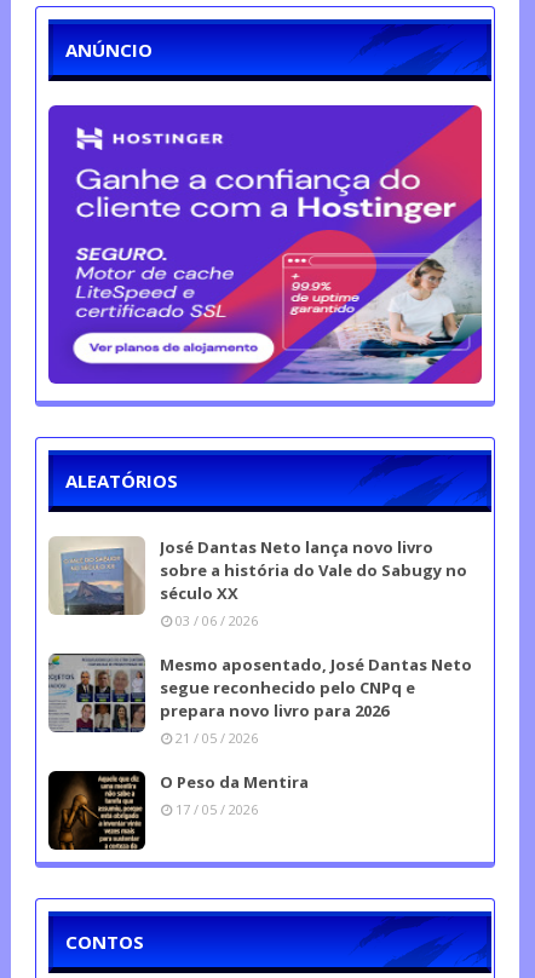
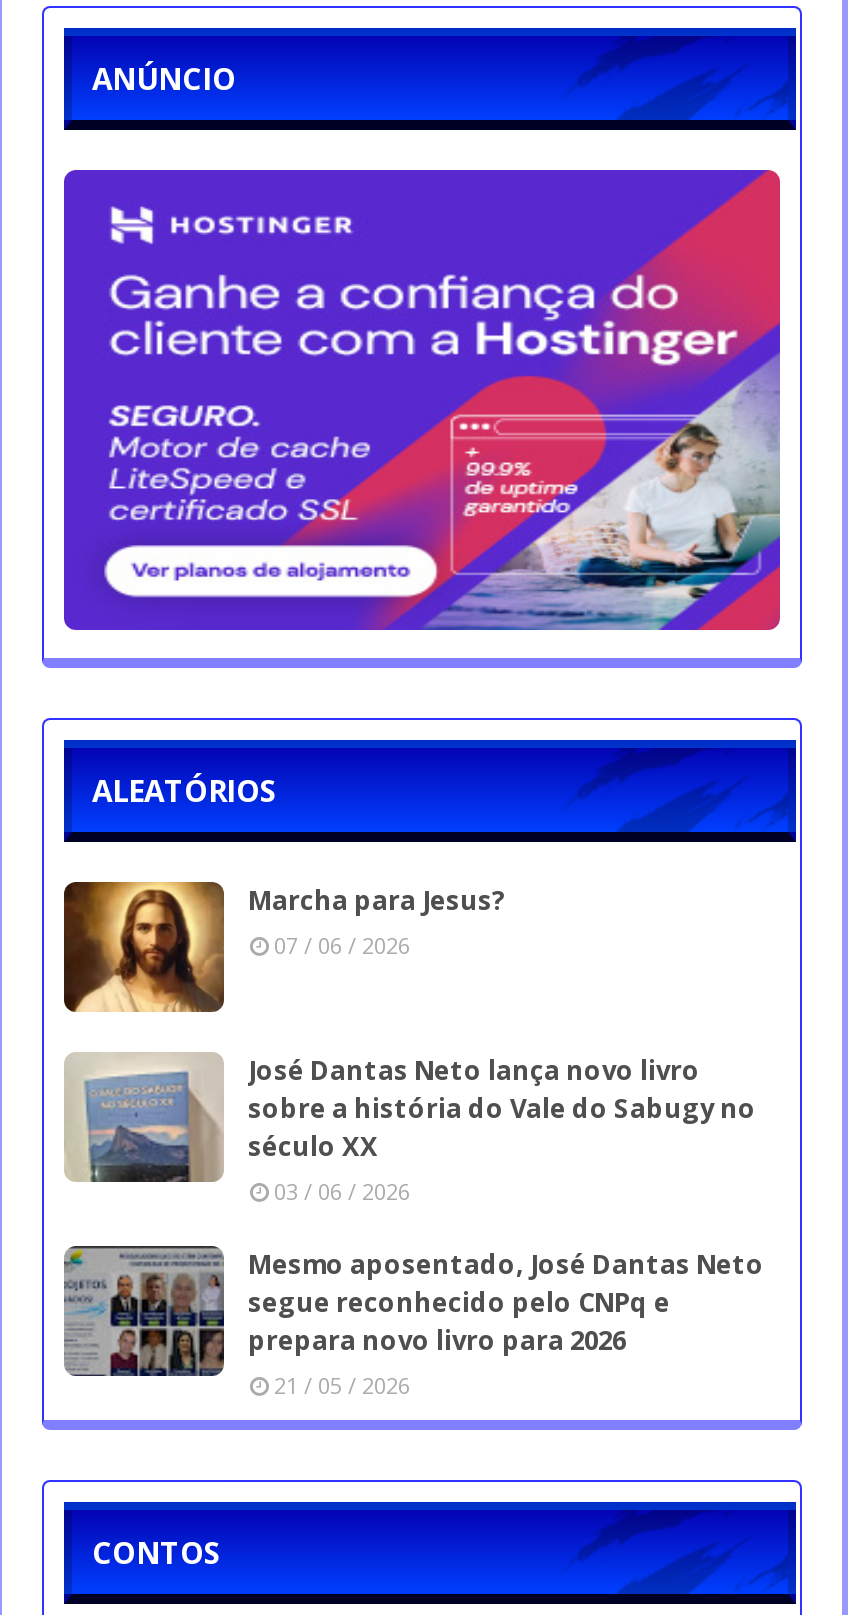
none -> [64,881,506,1014] [image] | Marcha para Jesus? | 07 / 06 / 2026
moved [51,536,472,746] -> [68,1051,764,1399]: [image] | José Dantas Neto lança novo livro | sobre a história do Vale do Sabugy no | ... | prepara novo livro para 2026 | 21 / 05 / 2026
[47,759,309,851] [image] | O Peso da Mentira | 17 / 05 / 2026 -> none

